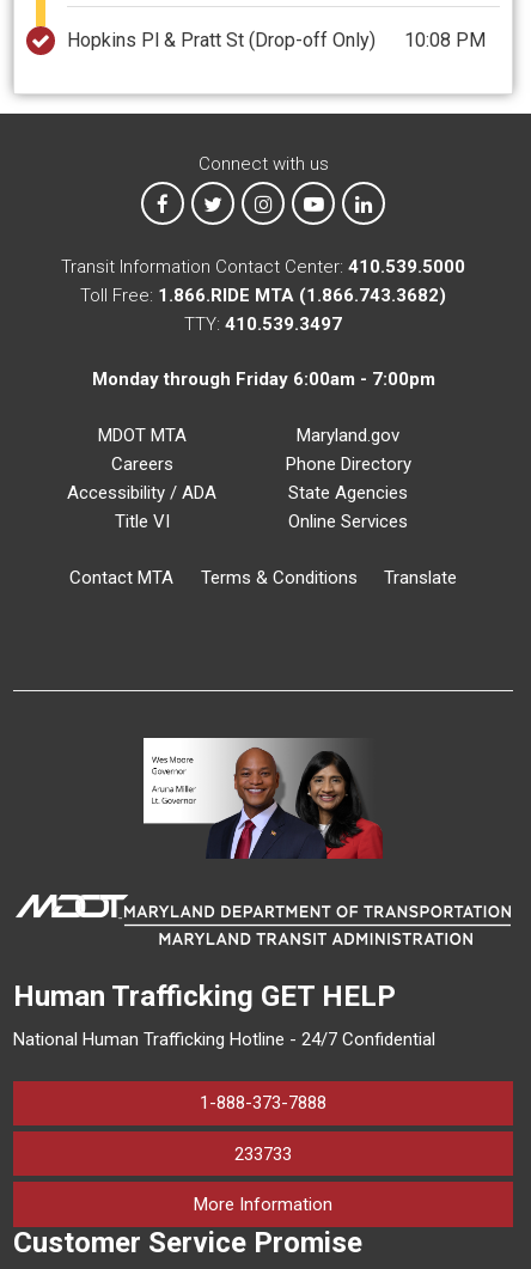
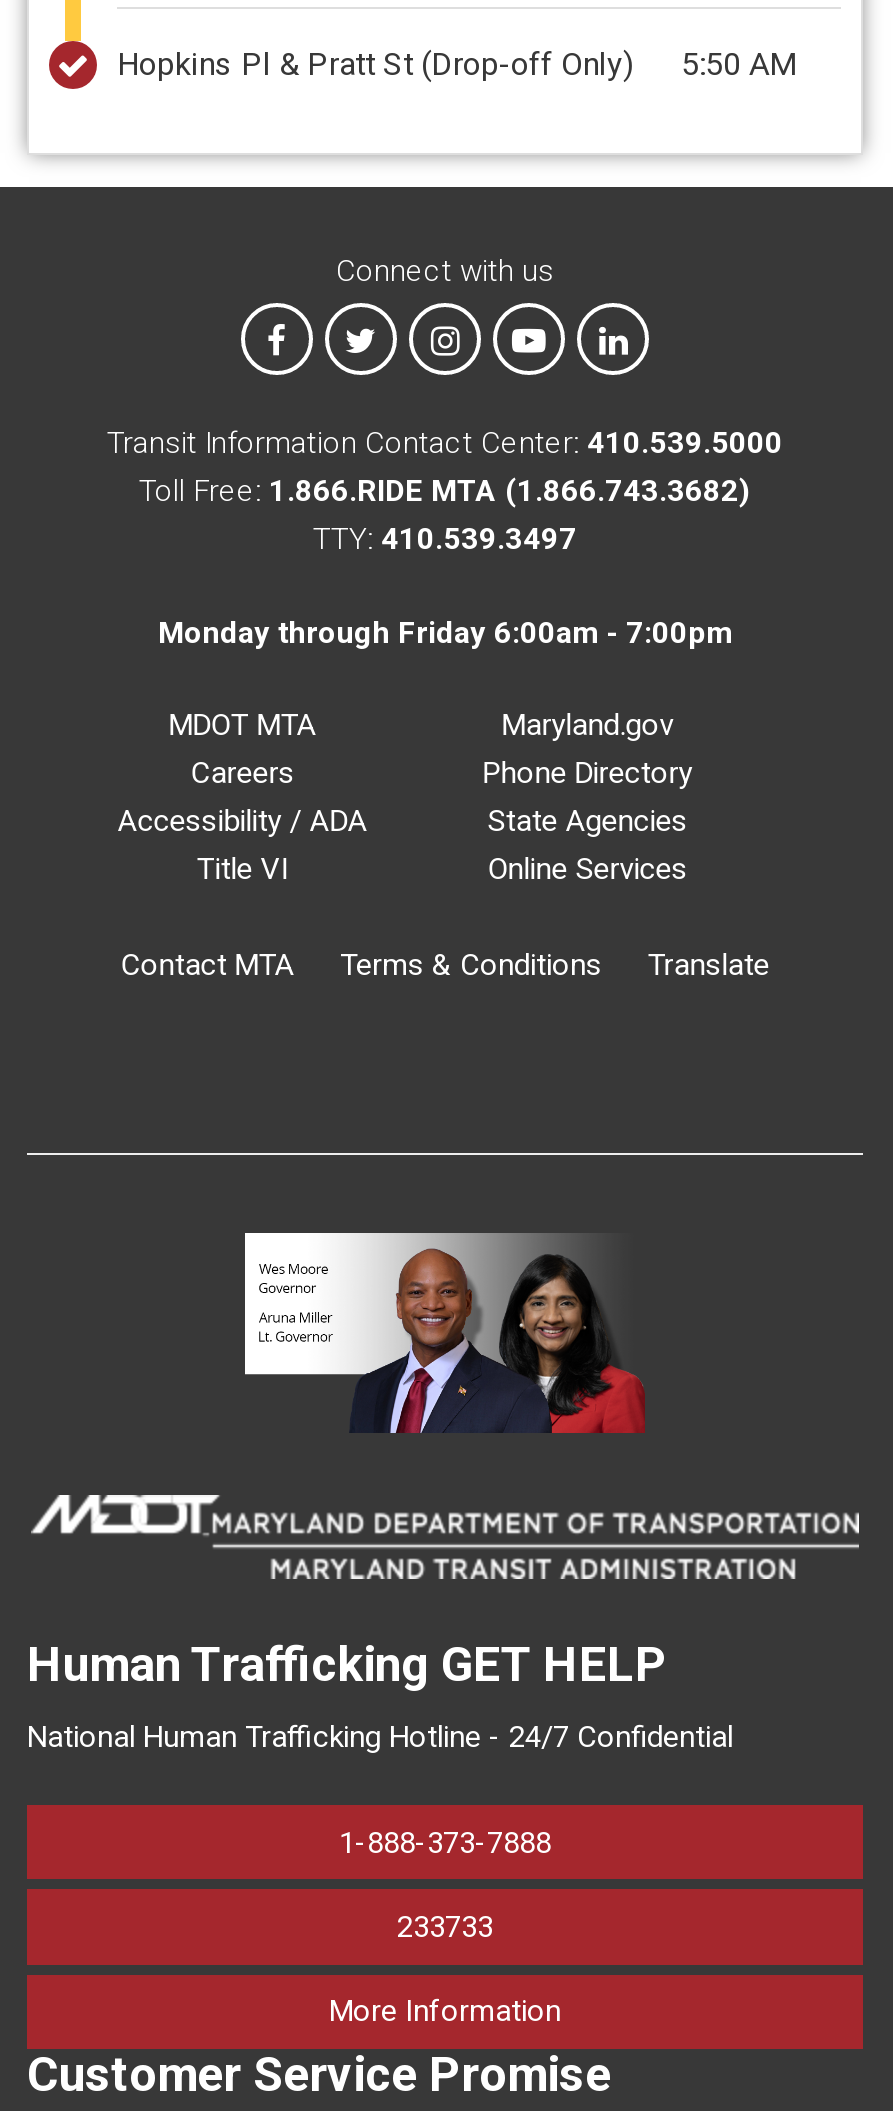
[67,28,486,51] Hopkins Pl & Pratt St (Drop-off Only) 10:08 PM -> [117,44,797,82] Hopkins Pl & Pratt St (Drop-off Only) 5:50 AM

